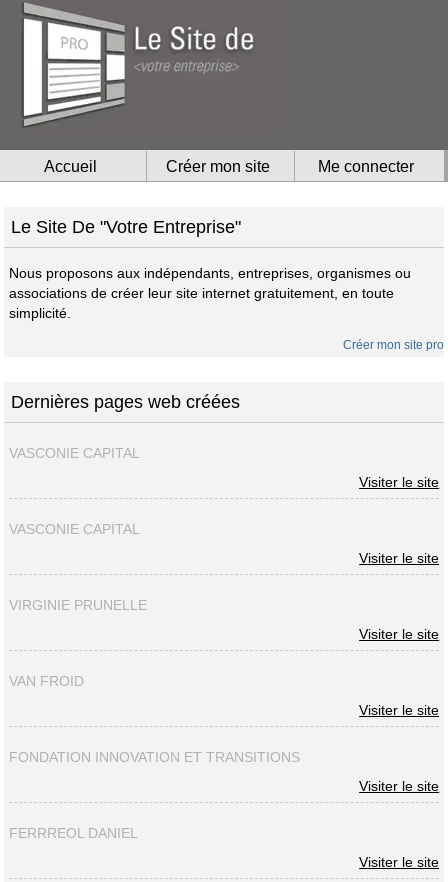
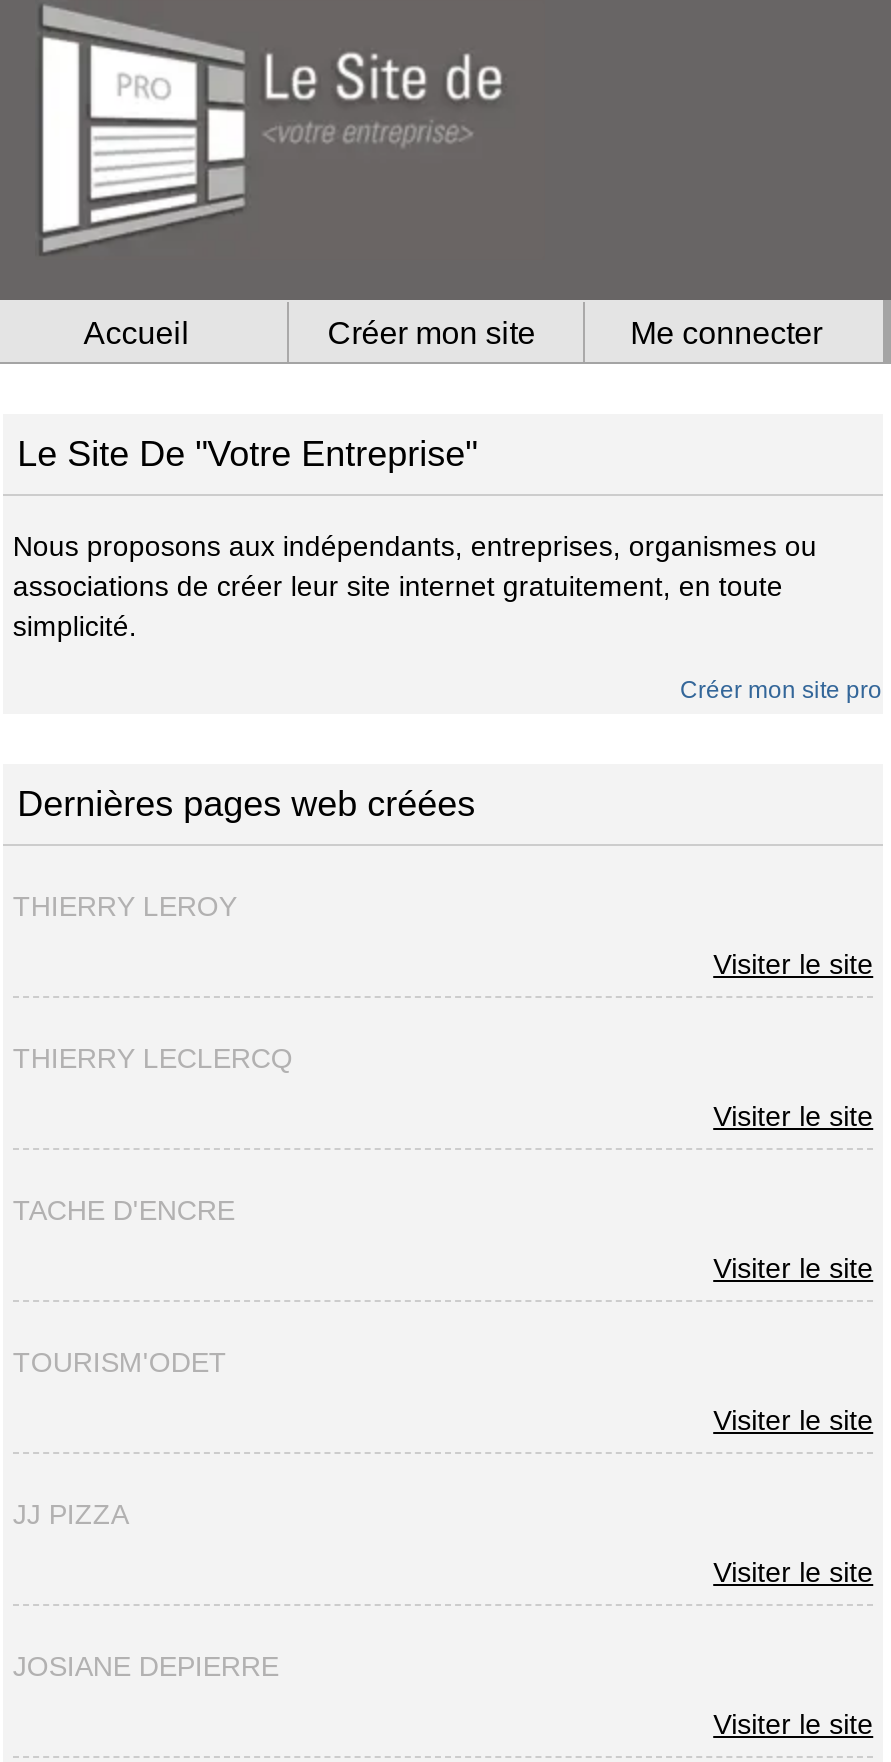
[9,445,140,461] VASCONIE CAPITAL -> [13,890,237,922] THIERRY LEROY
[9,521,140,537] VASCONIE CAPITAL -> [13,1042,293,1074] THIERRY LECLERCQ
[9,597,147,613] VIRGINIE PRUNELLE -> [13,1194,235,1226] TACHE D'ENCRE
[9,673,84,689] VAN FROID -> [13,1346,227,1378] TOURISM'ODET
[9,749,300,765] FONDATION INNOVATION ET TRANSITIONS -> [13,1498,129,1530] JJ PIZZA
[9,825,138,841] FERRREOL DANIEL -> [13,1650,279,1682] JOSIANE DEPIERRE

